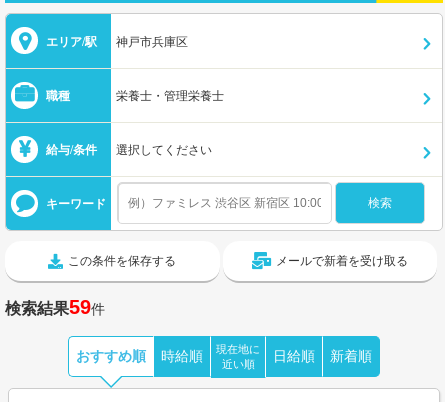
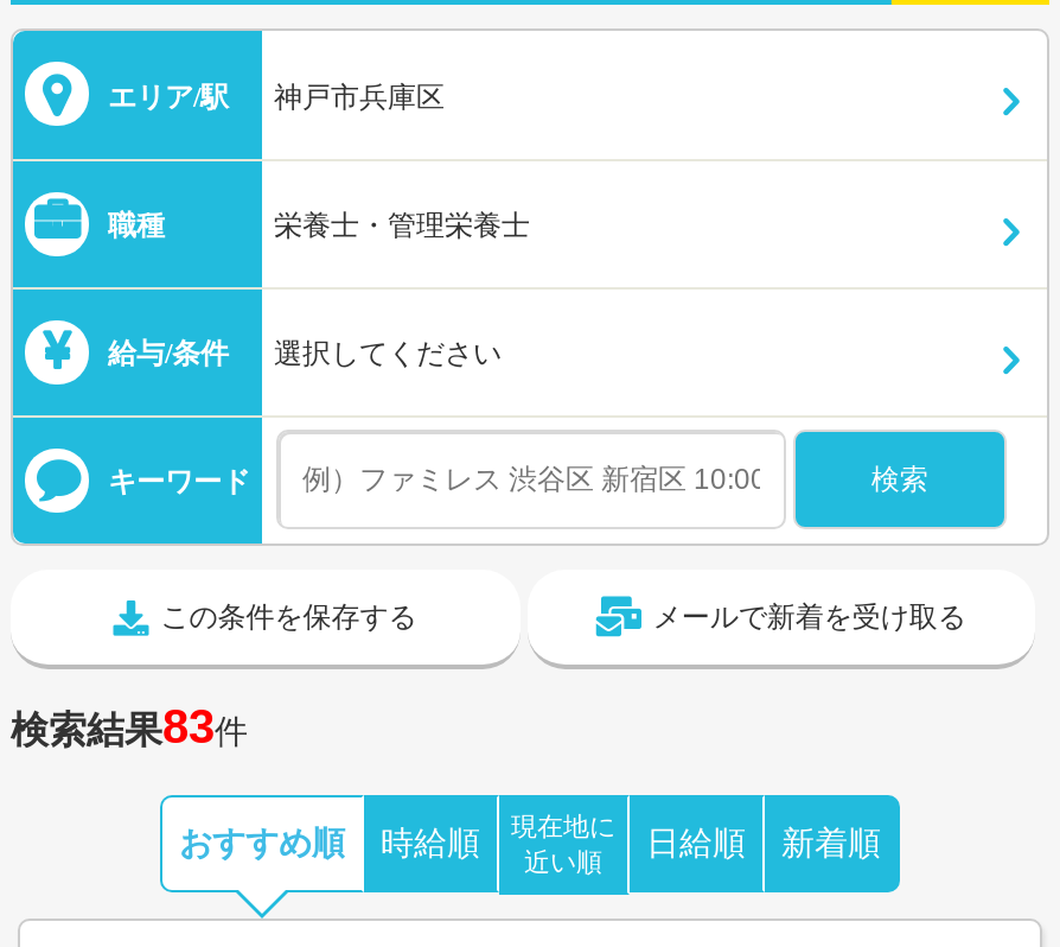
[5,296,105,318] 検索結果59件 -> [11,699,248,751] 検索結果83件

